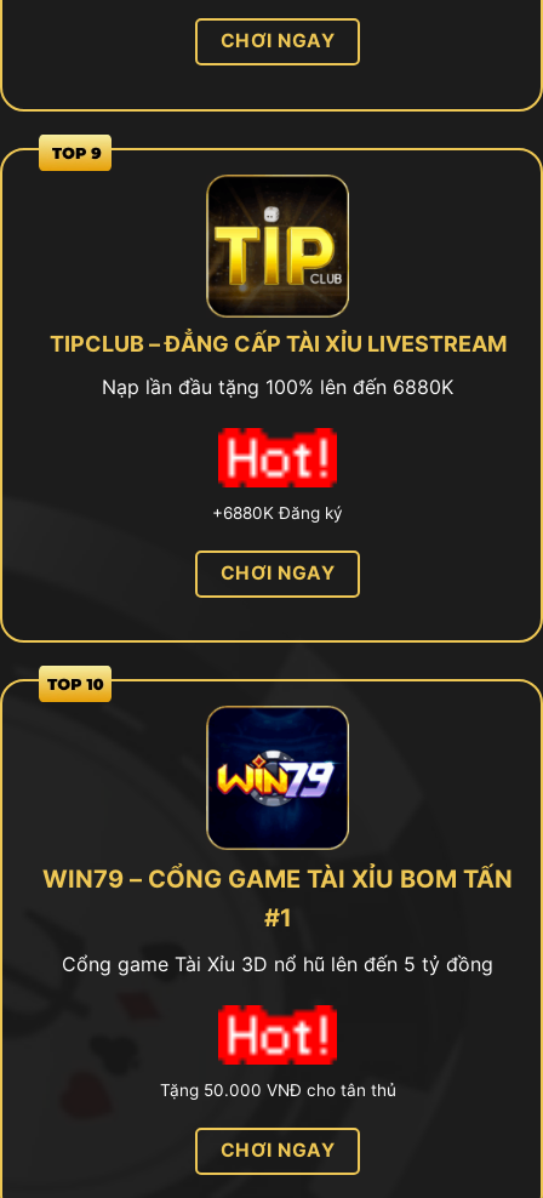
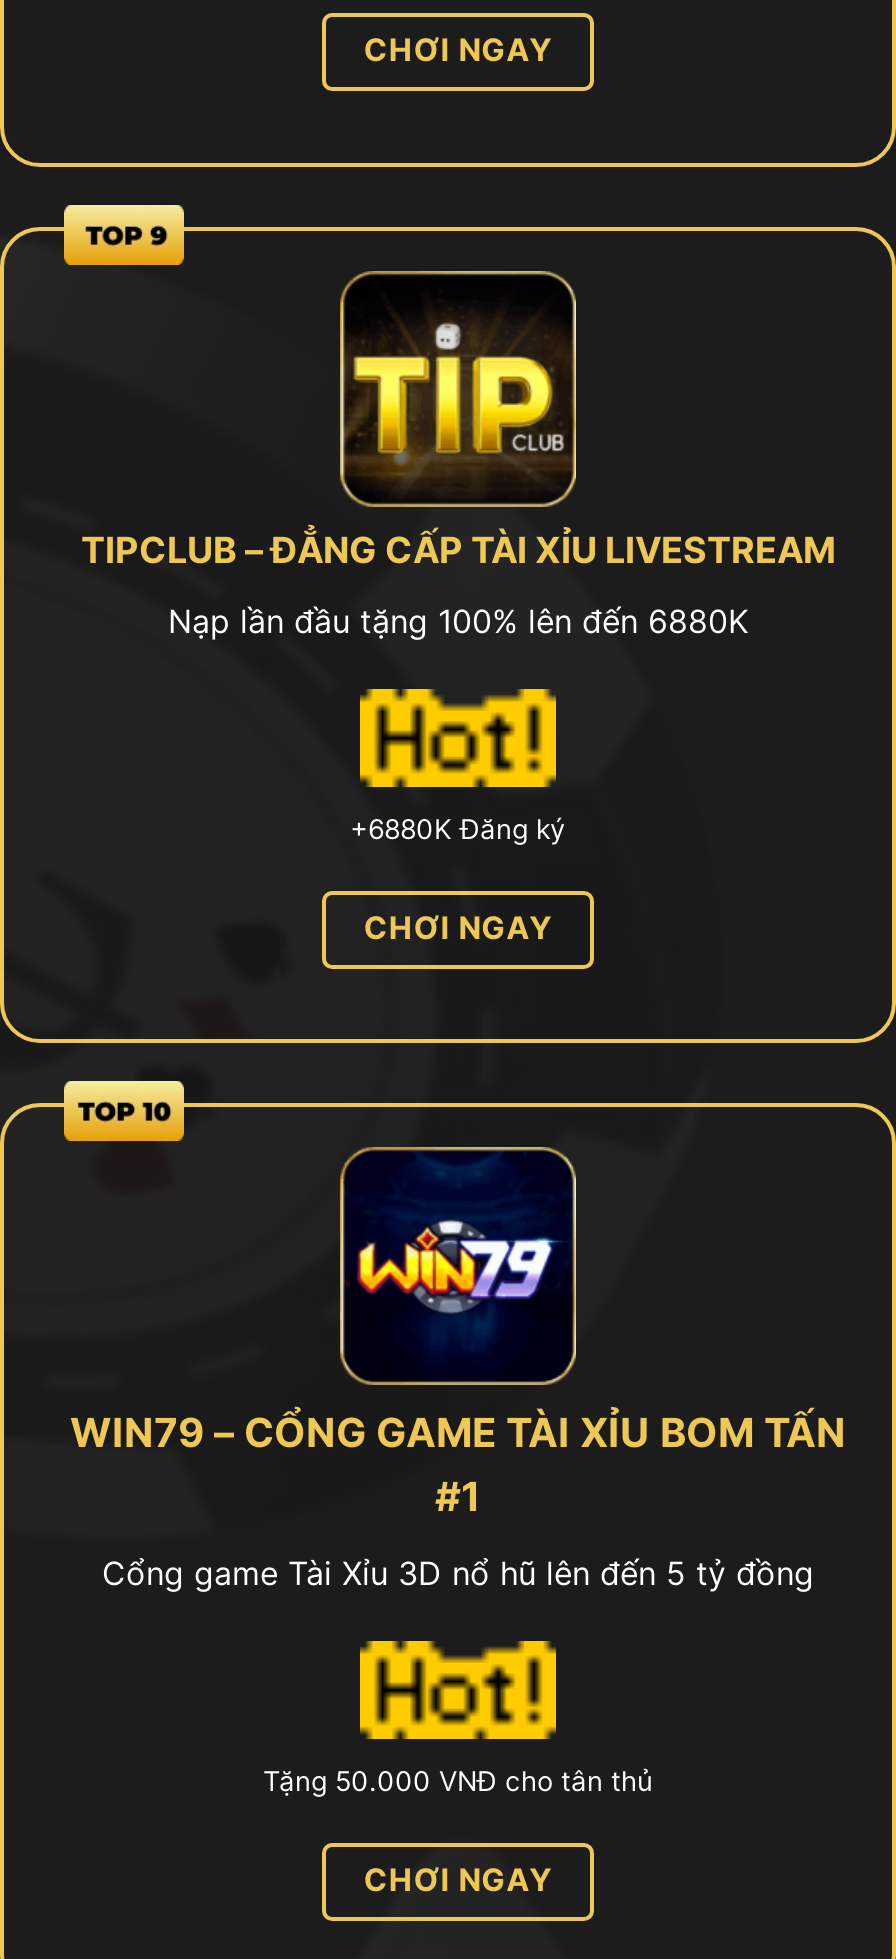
[217,427,338,489] [image] -> [358,687,558,789] [image]
[217,1004,338,1066] [image] -> [358,1639,558,1741] [image]

